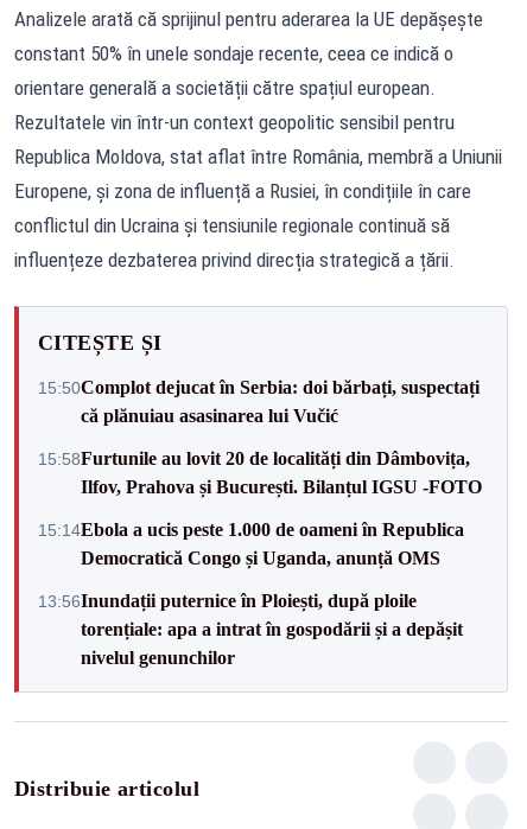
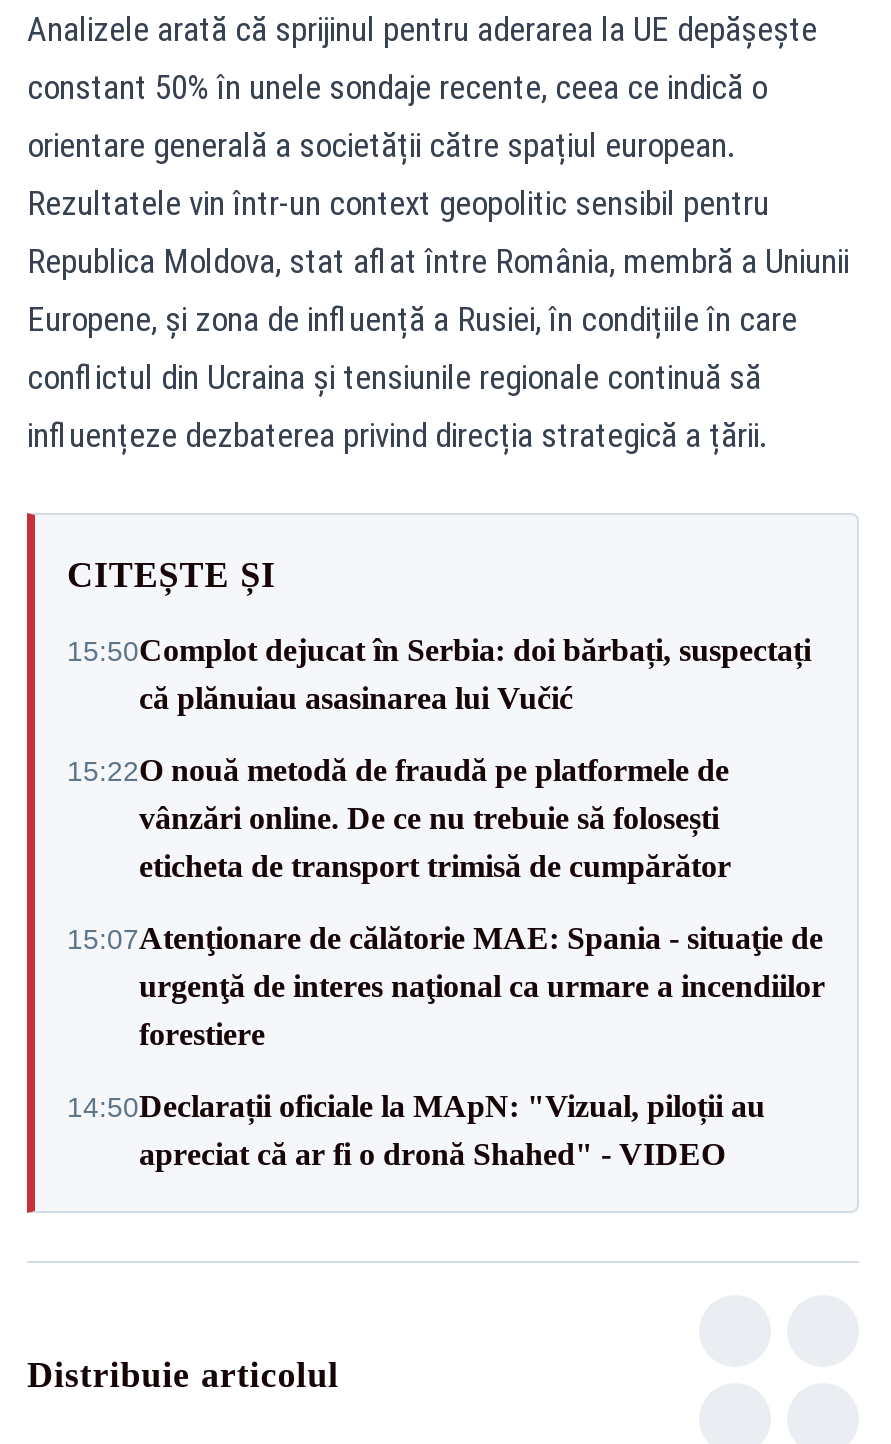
[38,448,482,496] 15:58Furtunile au lovit 20 de localități din Dâmbovița, | Ilfov, Prahova și București. Bilanțul IGSU -FOTO -> [67,753,731,883] 15:22O nouă metodă de fraudă pe platformele de | vânzări online. De ce nu trebuie să folosești | eticheta de transport trimisă de cumpărător
[38,519,464,567] 15:14Ebola a ucis peste 1.000 de oameni în Republica | Democratică Congo și Uganda, anunță OMS -> [67,921,825,1051] 15:07Atenţionare de călătorie MAE: Spania - situaţie de | urgenţă de interes naţional ca urmare a incendiilor | forestiere
[38,590,463,667] 13:56Inundații puternice în Ploiești, după ploile | torențiale: apa a intrat în gospodării și a depășit | nivelul genunchilor -> [67,1089,765,1171] 14:50Declarații oficiale la MApN: "Vizual, piloții au | apreciat că ar fi o dronă Shahed" - VIDEO

